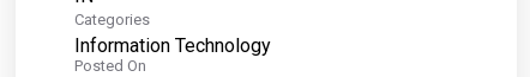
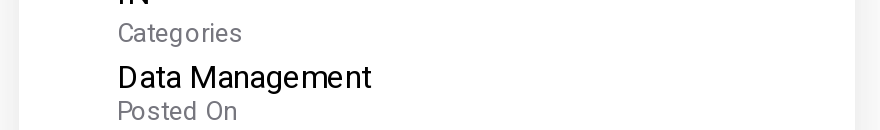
[74,34,271,57] Information Technology -> [117,57,371,95] Data Management

